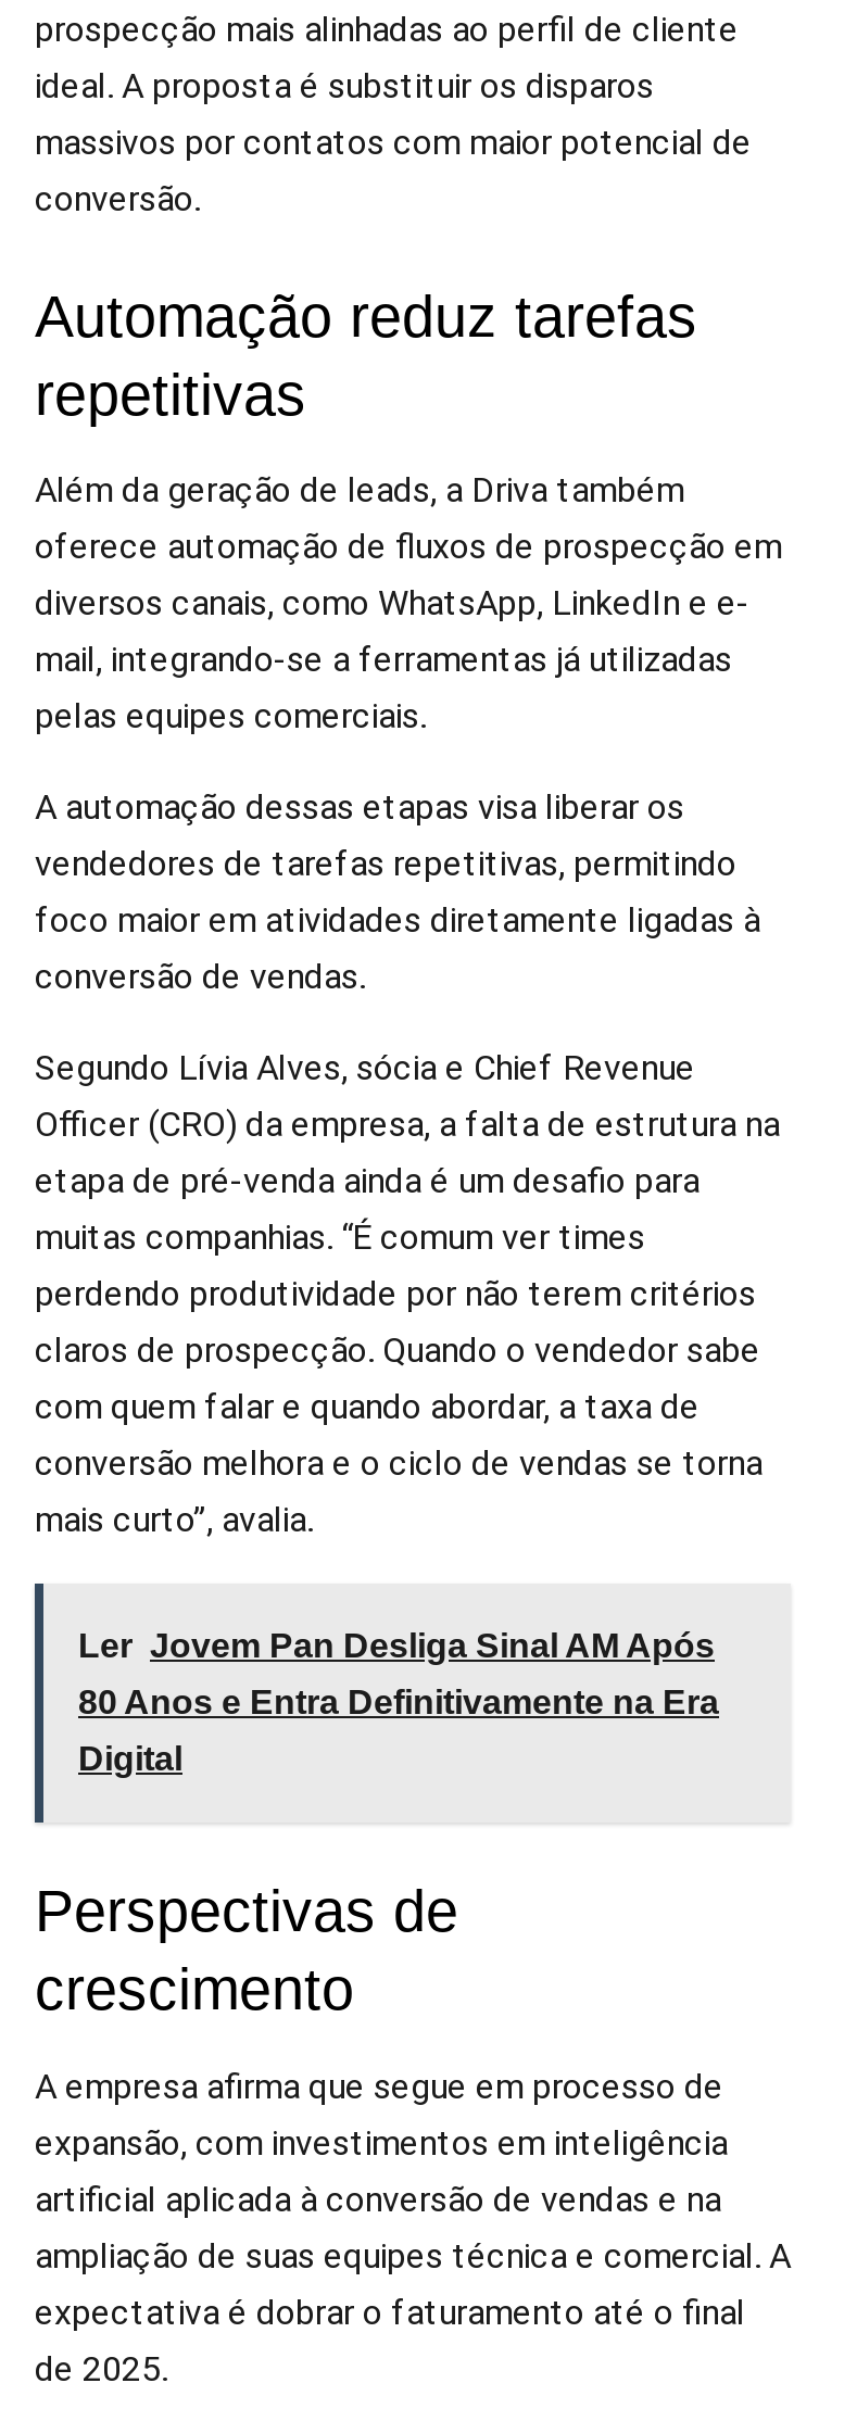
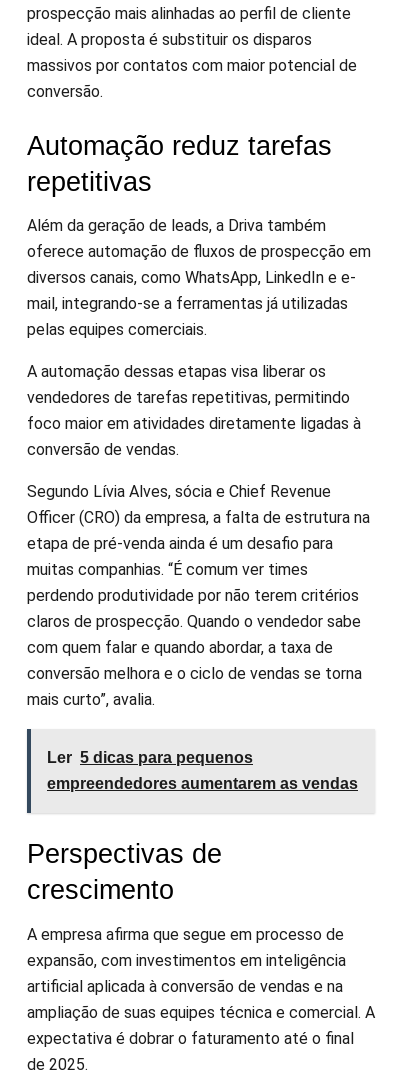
[78,1628,719,1778] Ler Jovem Pan Desliga Sinal AM Após | 80 Anos e Entra Definitivamente na Era | Digital -> [47,749,358,792] Ler 5 dicas para pequenos | empreendedores aumentarem as vendas

